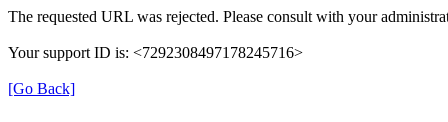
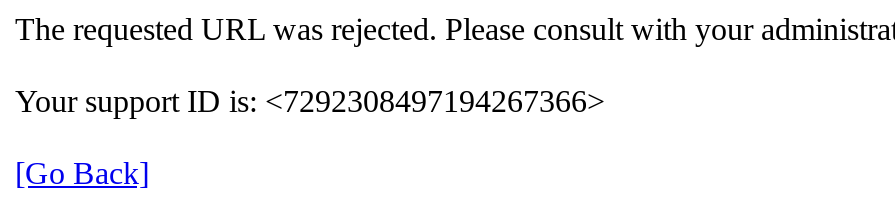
[8,44,303,61] Your support ID is: <7292308497178245716> -> [15,84,605,118] Your support ID is: <7292308497194267366>

